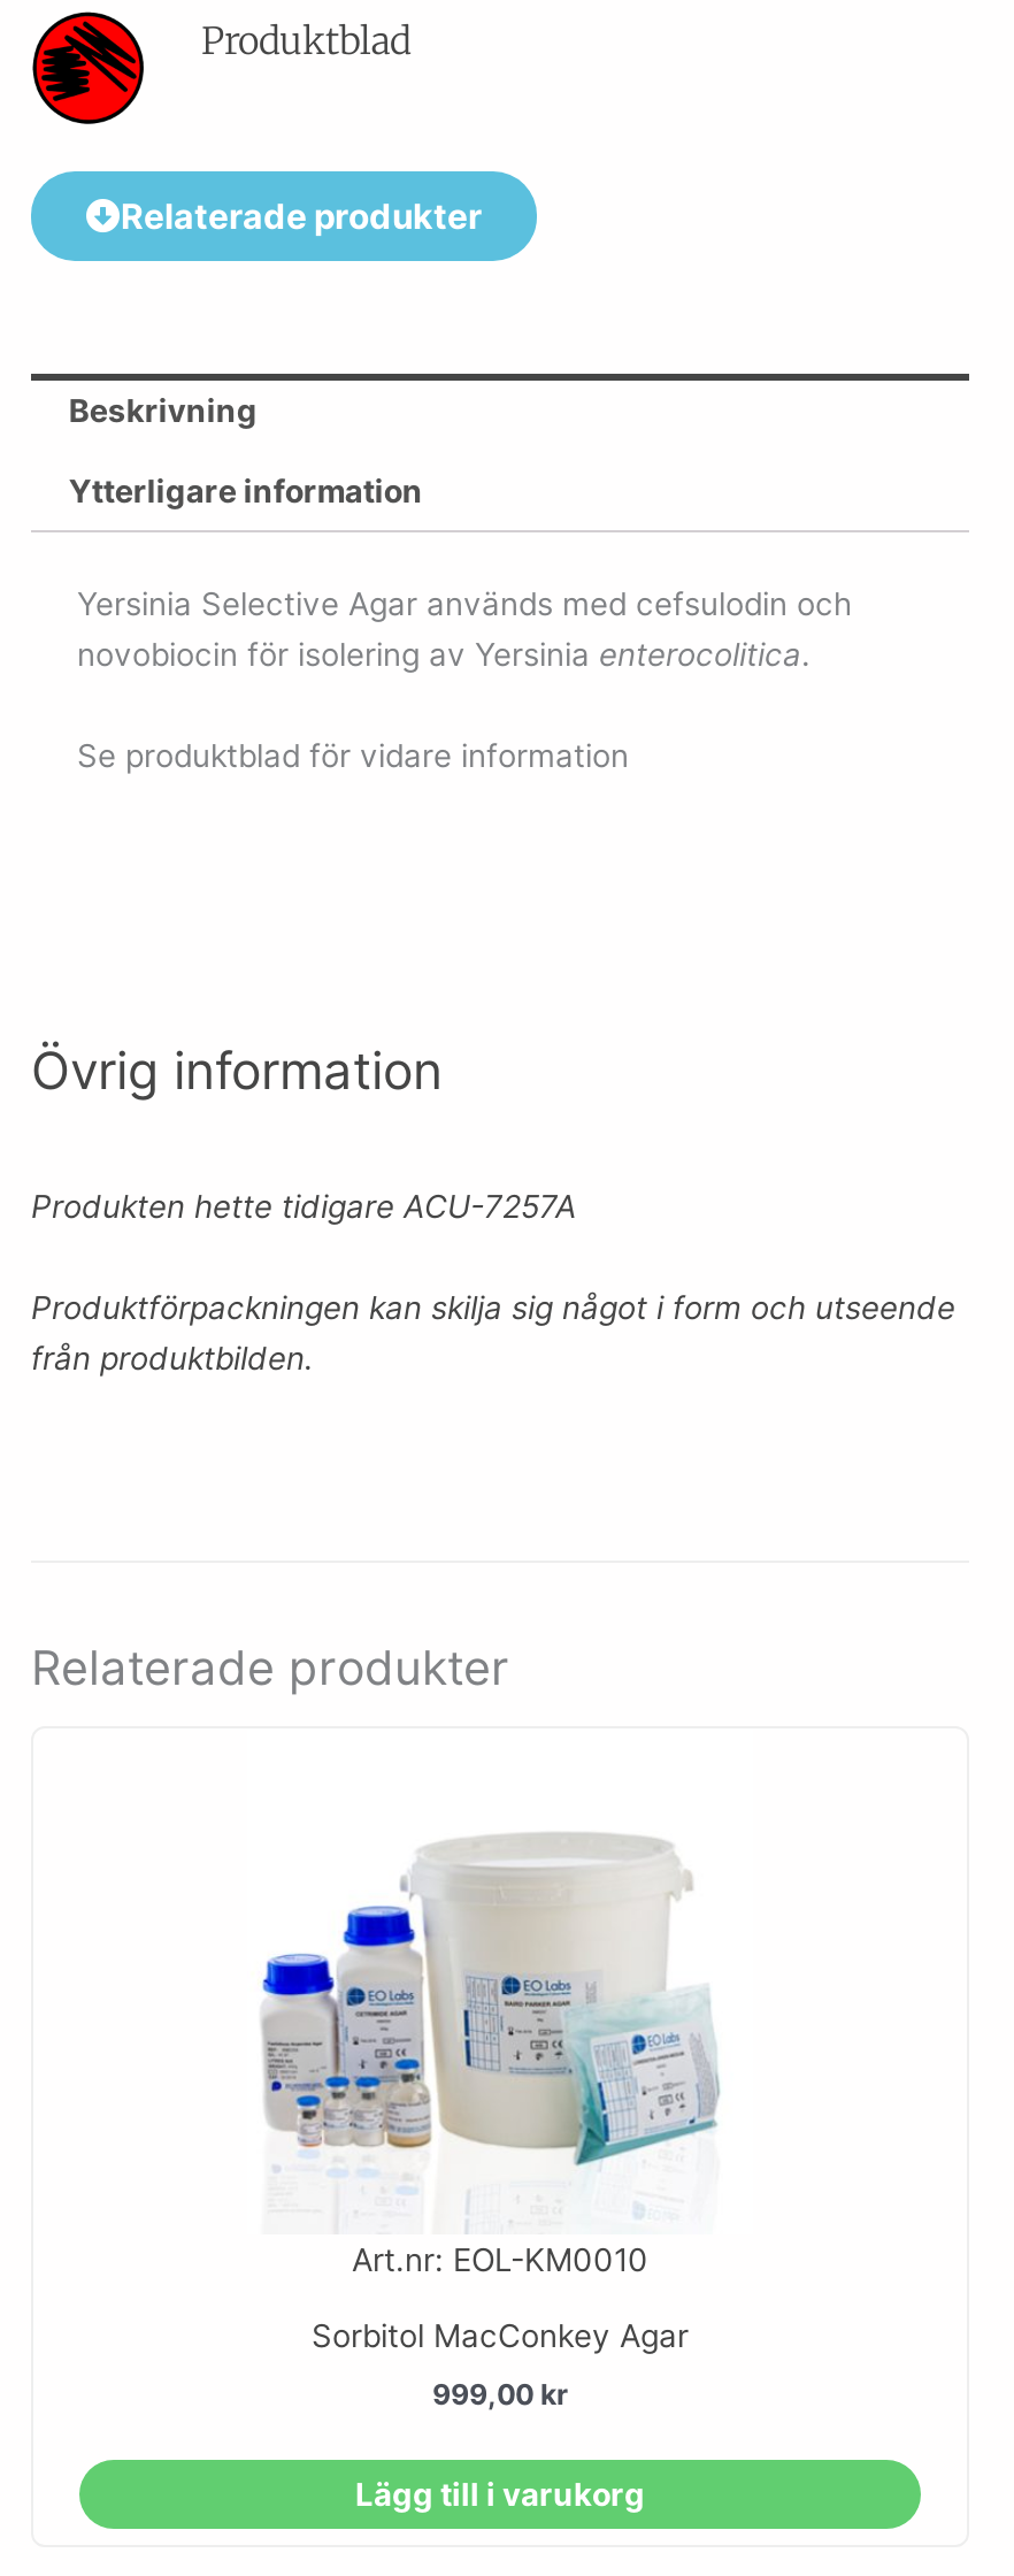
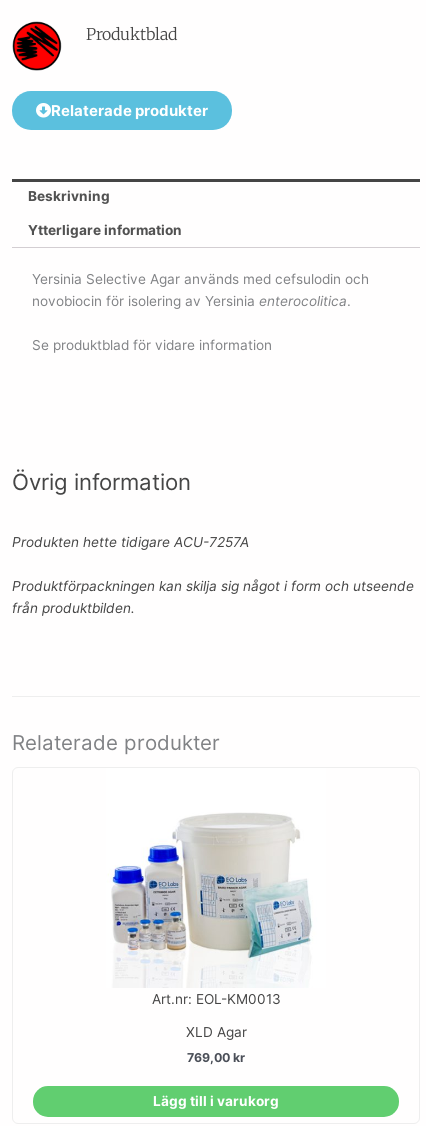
[352,2242,648,2279] Art.nr: EOL-KM0010 -> [151,991,280,1007] Art.nr: EOL-KM0013
[312,2317,689,2354] Sorbitol MacConkey Agar -> [185,1024,246,1040] XLD Agar
[432,2377,568,2412] 999,00 kr -> [187,1050,245,1065] 769,00 kr

